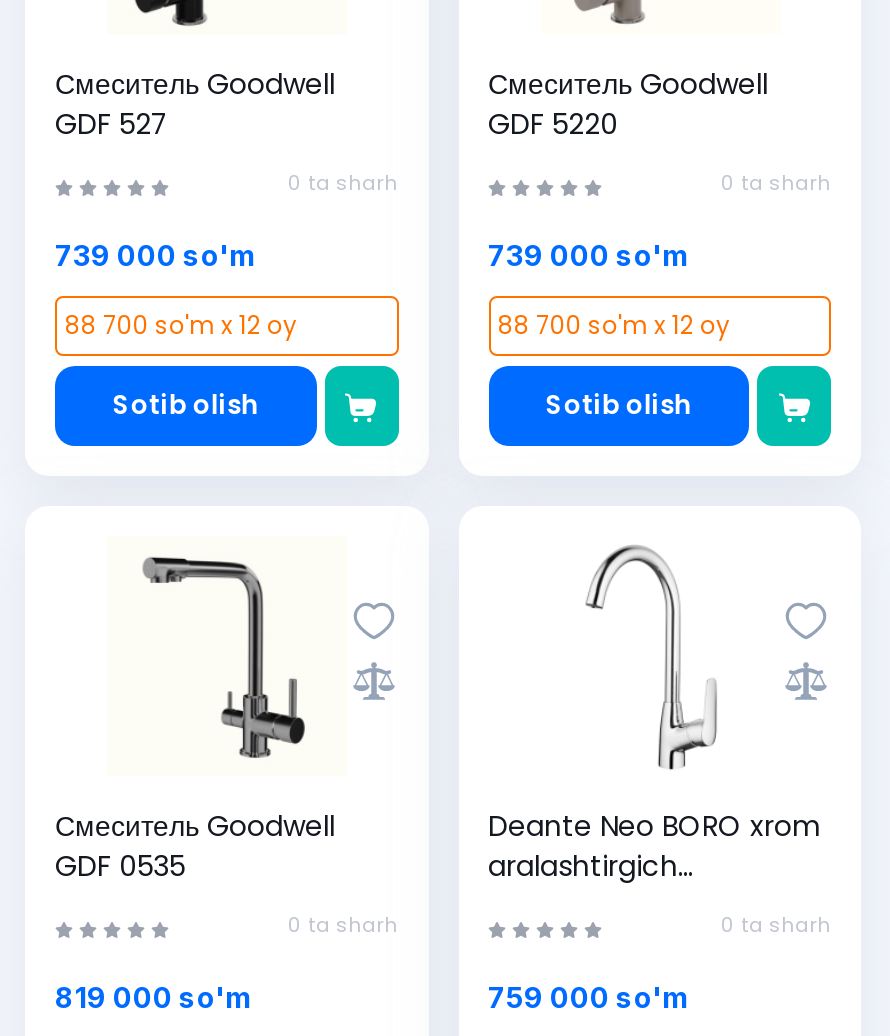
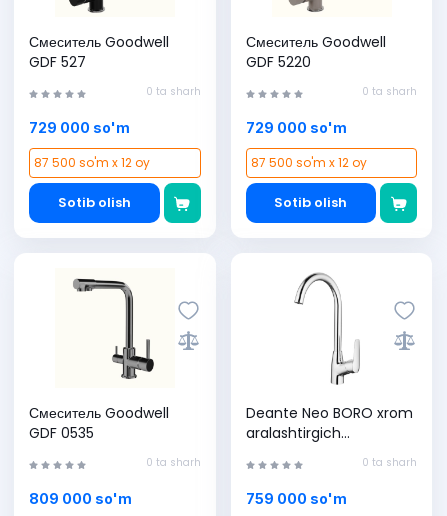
[55,238,257,272] 739 000 so'm -> [29,119,130,136] 729 000 so'm
[488,238,690,272] 739 000 so'm -> [245,119,346,136] 729 000 so'm
[65,308,297,342] 88 700 so'm x 12 oy -> [34,154,150,171] 87 500 so'm x 12 oy
[498,308,730,342] 88 700 so'm x 12 oy -> [250,154,366,171] 87 500 so'm x 12 oy
[55,980,253,1014] 819 000 so'm -> [29,490,132,507] 809 000 so'm

